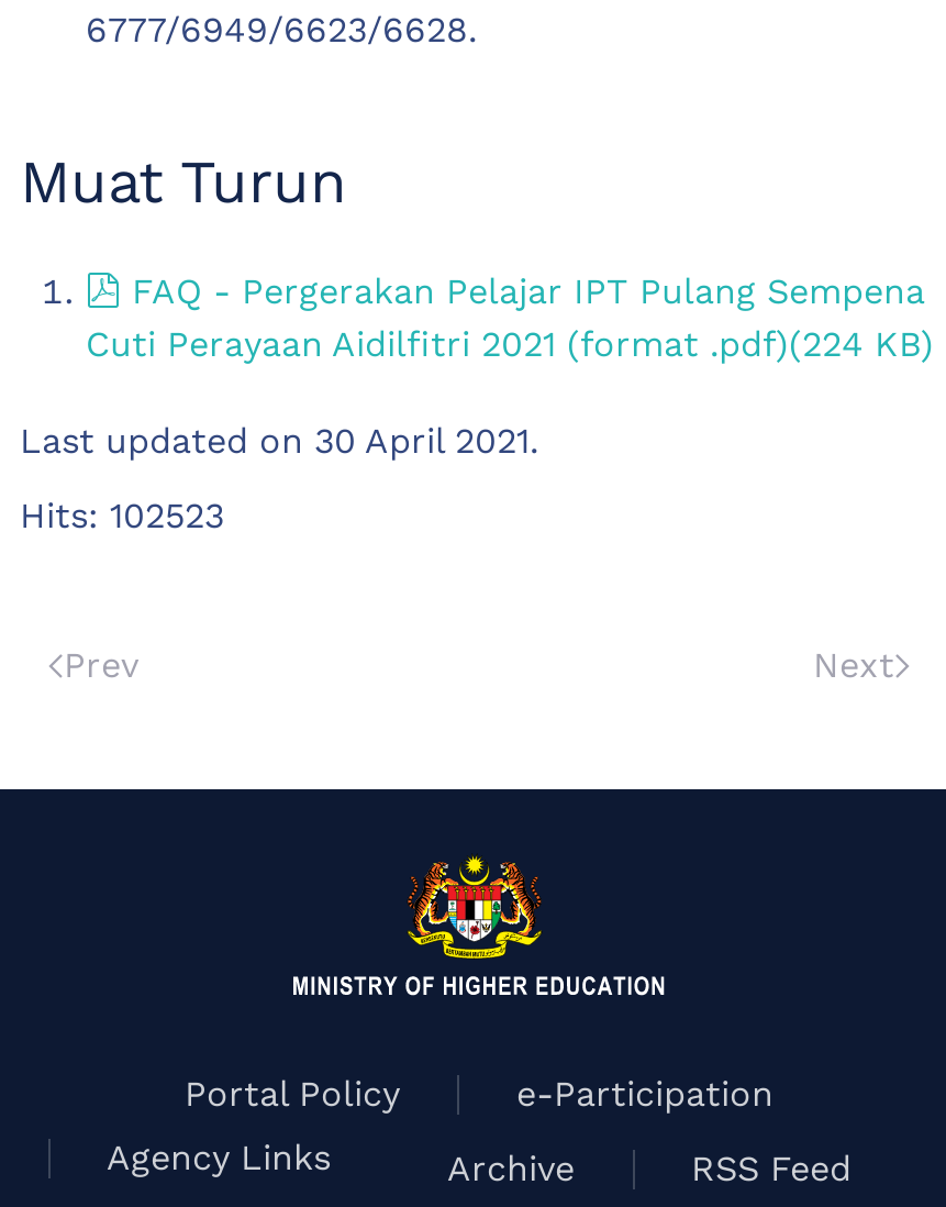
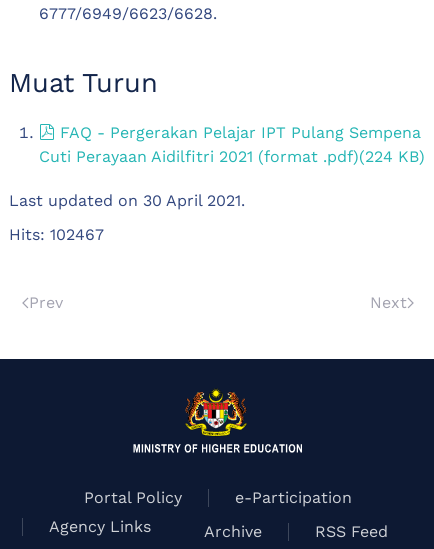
[20,494,224,536] Hits: 102523 -> [9,225,104,244] Hits: 102467

